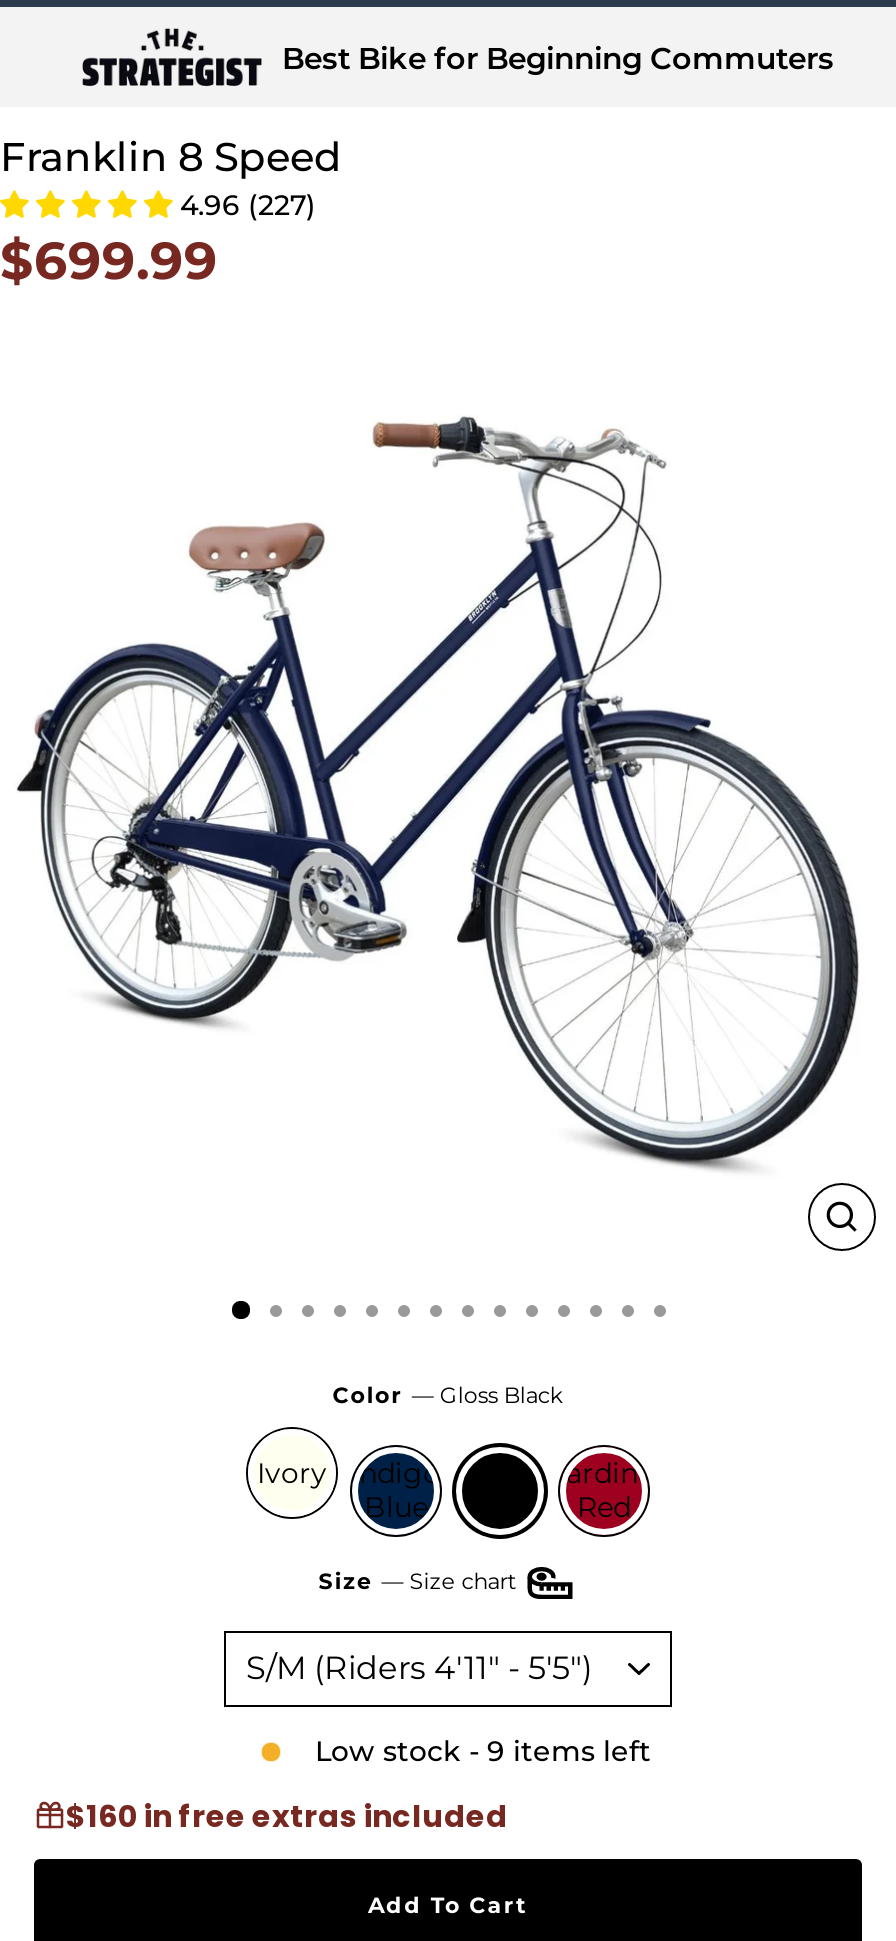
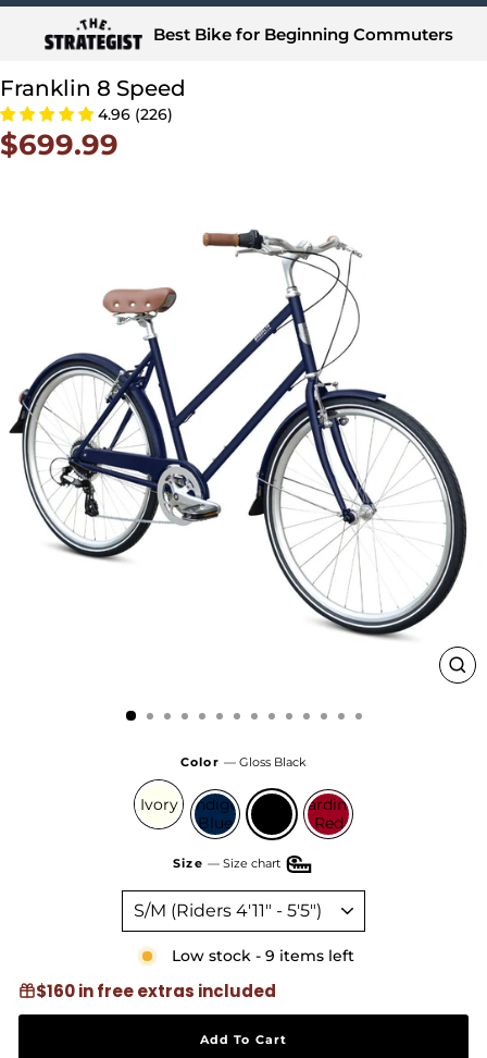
[180,189,316,221] 4.96 (227) -> [98,105,173,123] 4.96 (226)

